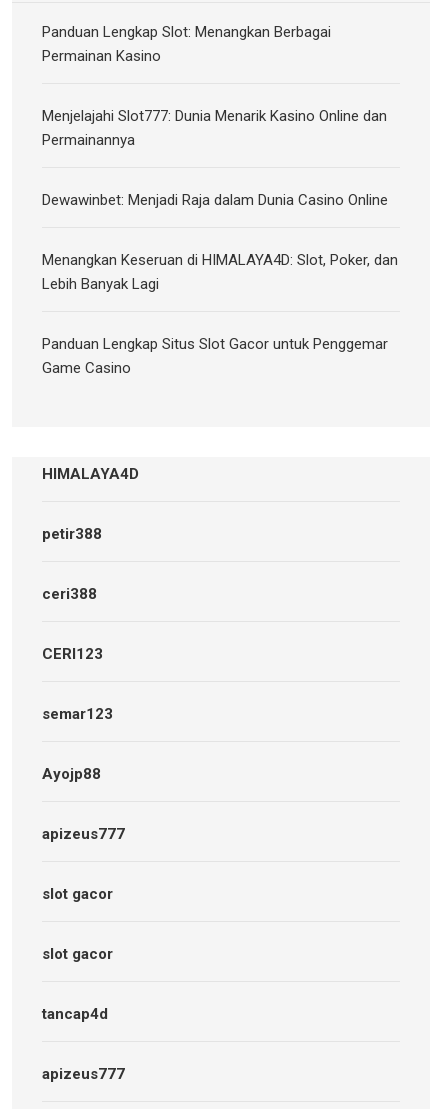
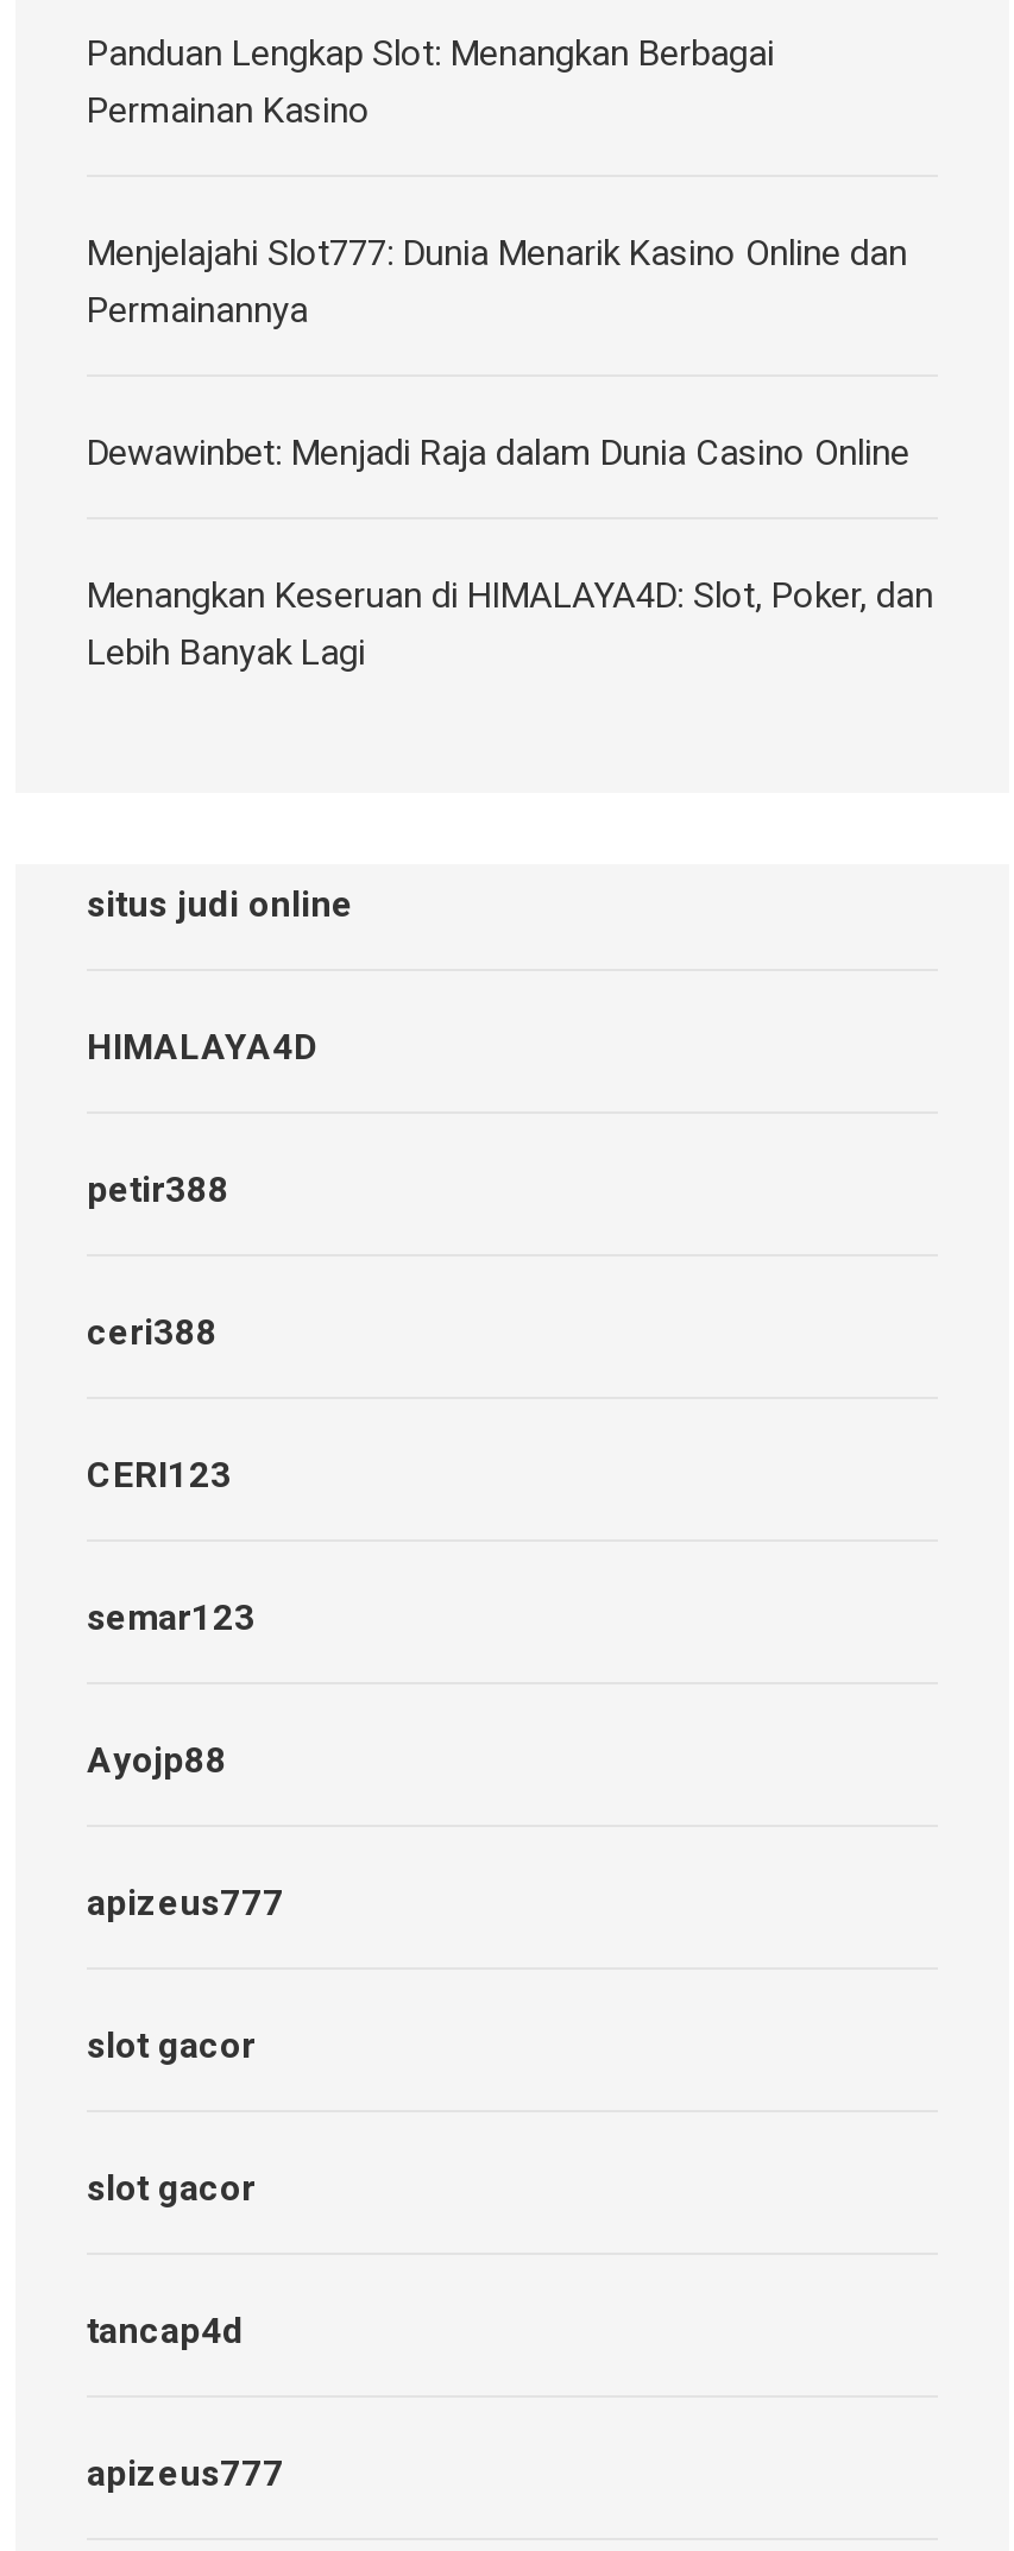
[42,335,388,377] Panduan Lengkap Situs Slot Gacor untuk Penggemar | Game Casino -> [87,884,353,927] situs judi online

